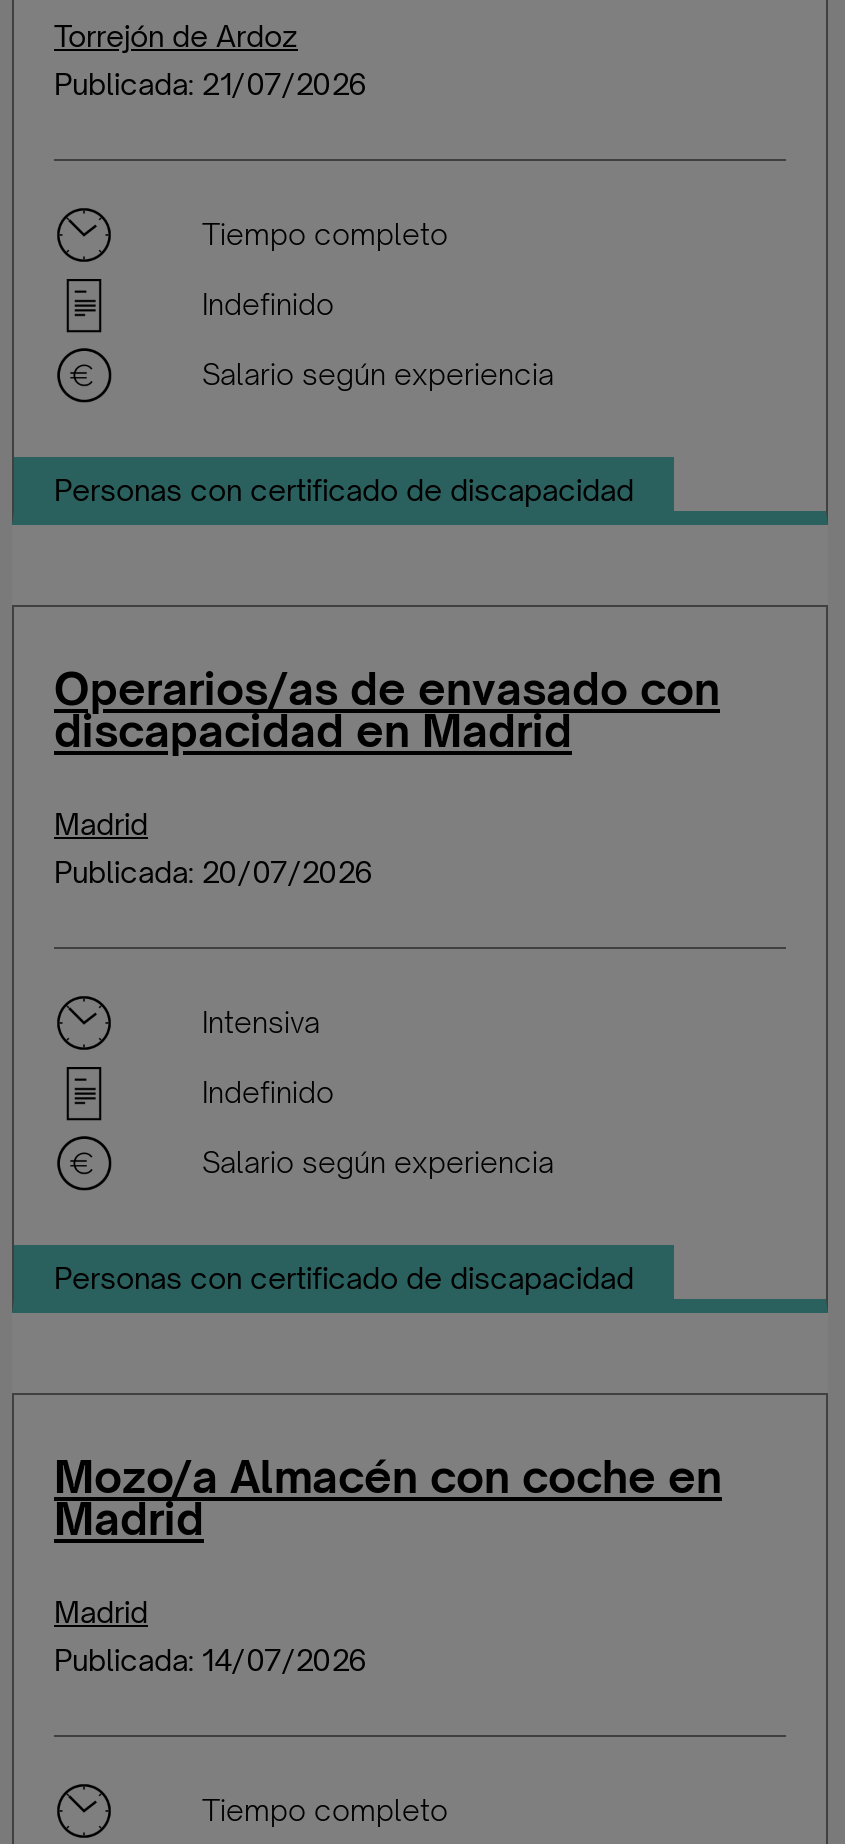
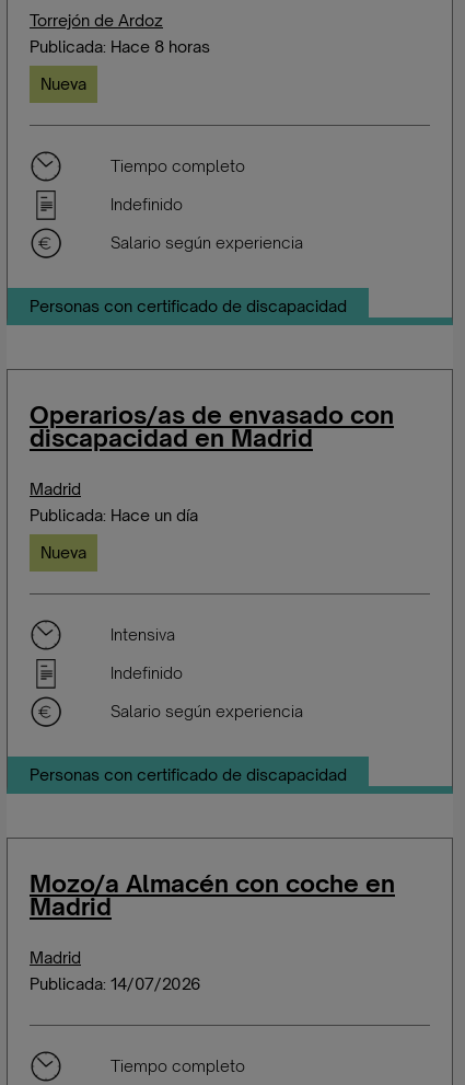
[54,67,366,101] Publicada: 21/07/2026 -> [30,37,210,93] Publicada: Hace 8 horas | Nueva
[54,855,372,889] Publicada: 20/07/2026 -> [30,506,198,562] Publicada: Hace un día | Nueva

